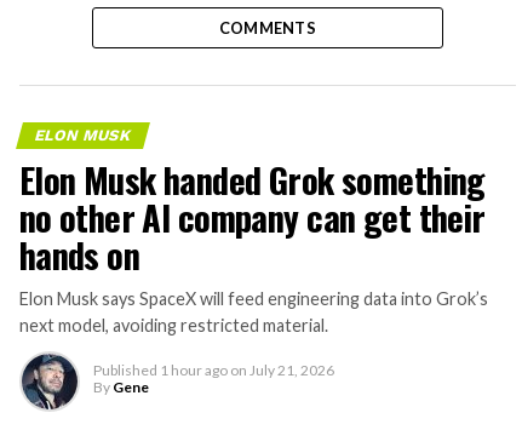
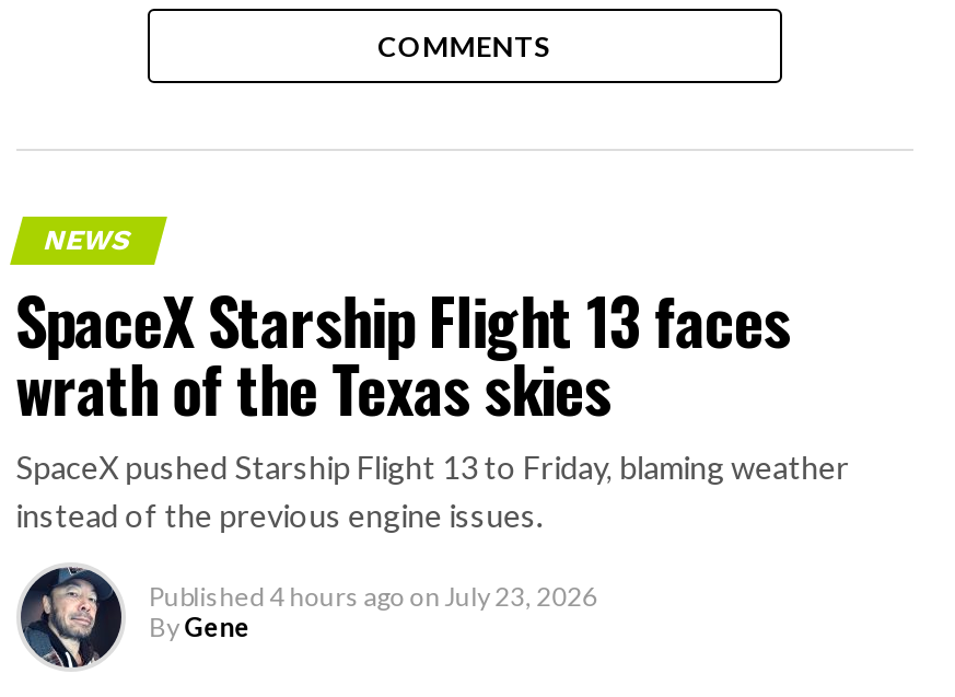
[19,126,488,336] ELON MUSK | Elon Musk handed Grok something | no other AI company can get their | hands on | Elon Musk says SpaceX will feed engineering data into Grok’s | next model, avoiding restricted material. -> [16,222,849,533] NEWS | SpaceX Starship Flight 13 faces | wrath of the Texas skies | SpaceX pushed Starship Flight 13 to Friday, blaming weather | instead of the previous engine issues.
[93,361,334,379] Published 1 hour ago on July 21, 2026 -> [149,579,598,612] Published 4 hours ago on July 23, 2026

